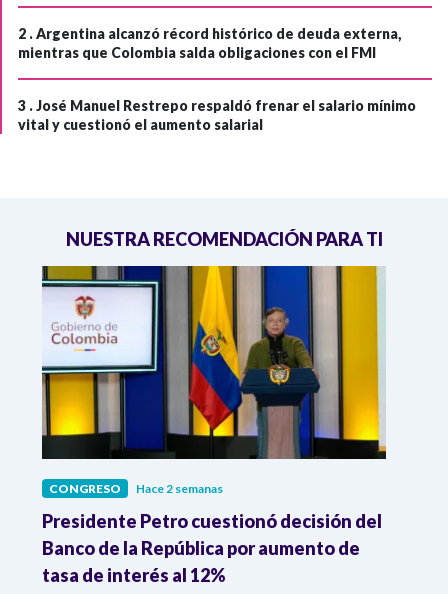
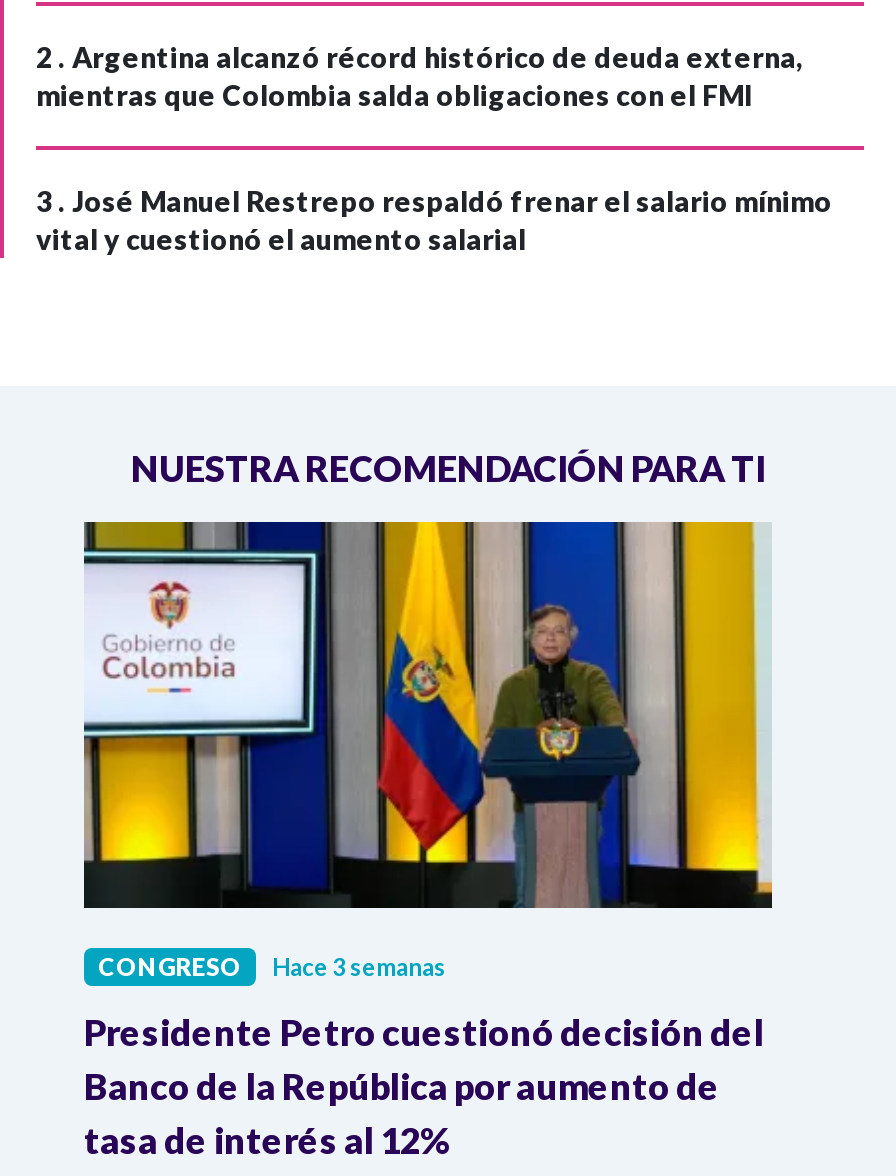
[49,481,223,496] CONGRESO Hace 2 semanas -> [98,951,446,981] CONGRESO Hace 3 semanas

